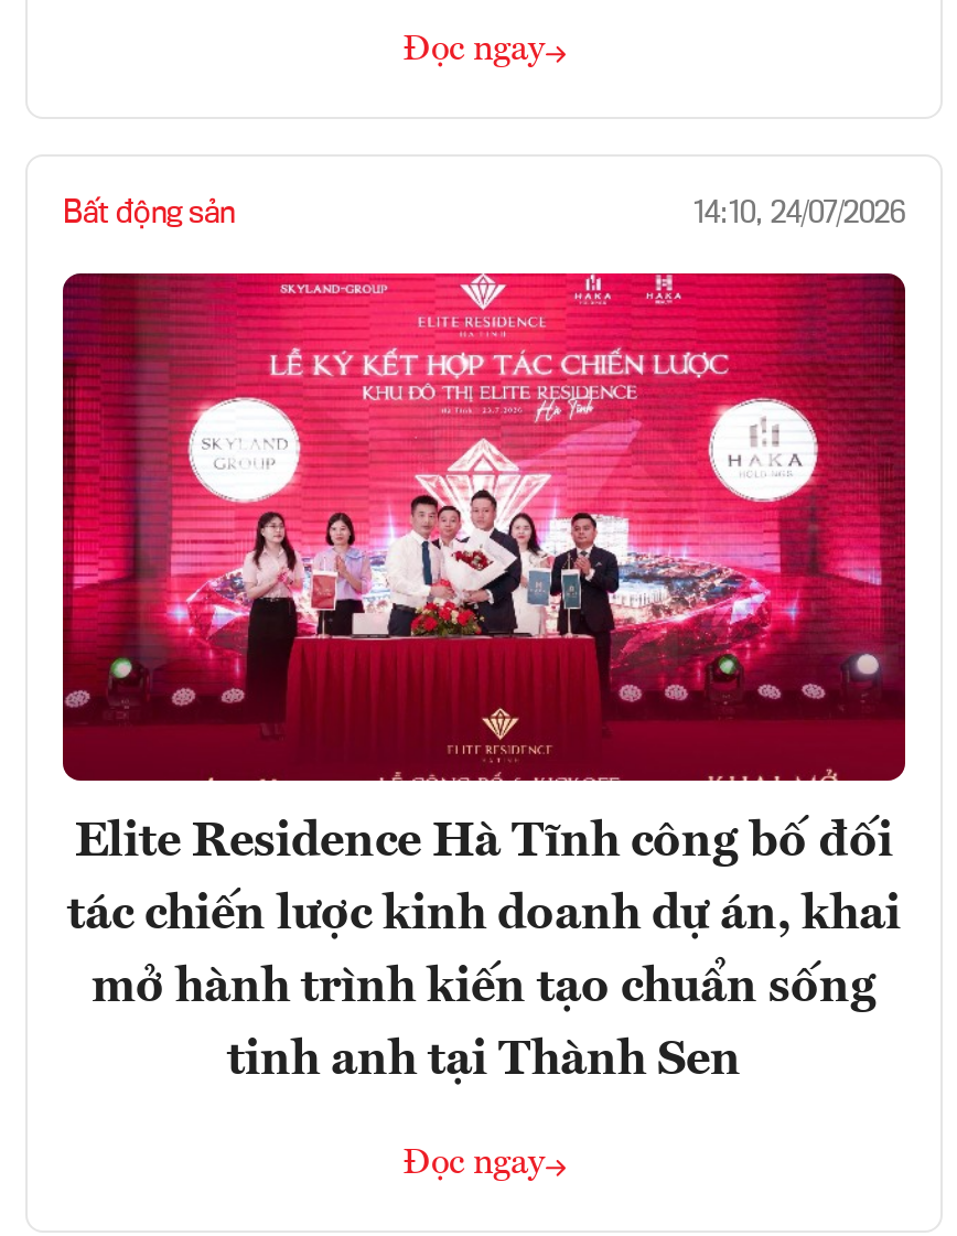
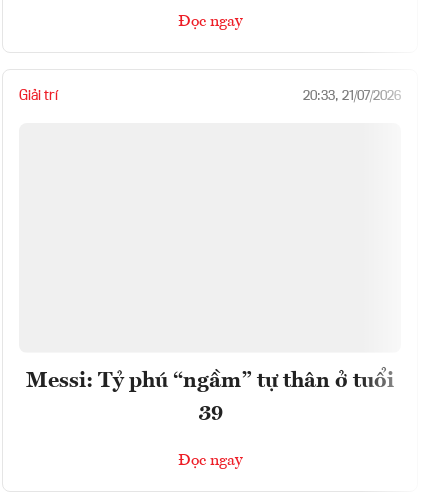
[63,200,905,230] Bất động sản | 14:10, 24/07/2026 -> [19,89,401,103] Giải trí | 20:33, 21/07/2026
[61,271,907,783] [image] -> none
[67,817,901,1084] Elite Residence Hà Tĩnh công bố đối | tác chiến lược kinh doanh dự án, khai | mở hành trình kiến tạo chuẩn sống | tinh anh tại Thành Sen -> [26,370,394,425] Messi: Tỷ phú “ngầm” tự thân ở tuổi | 39

